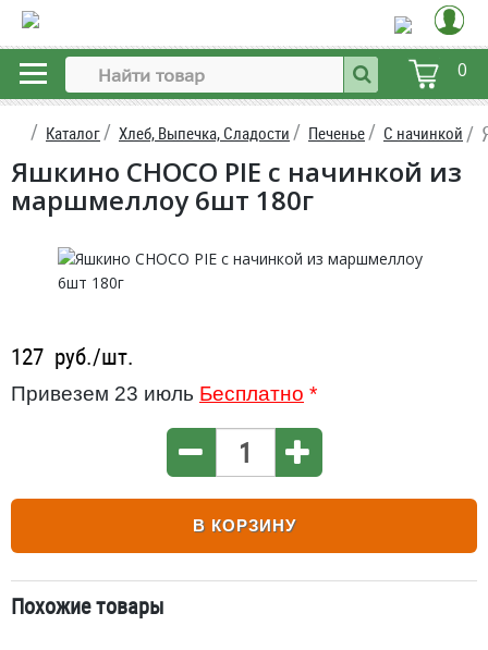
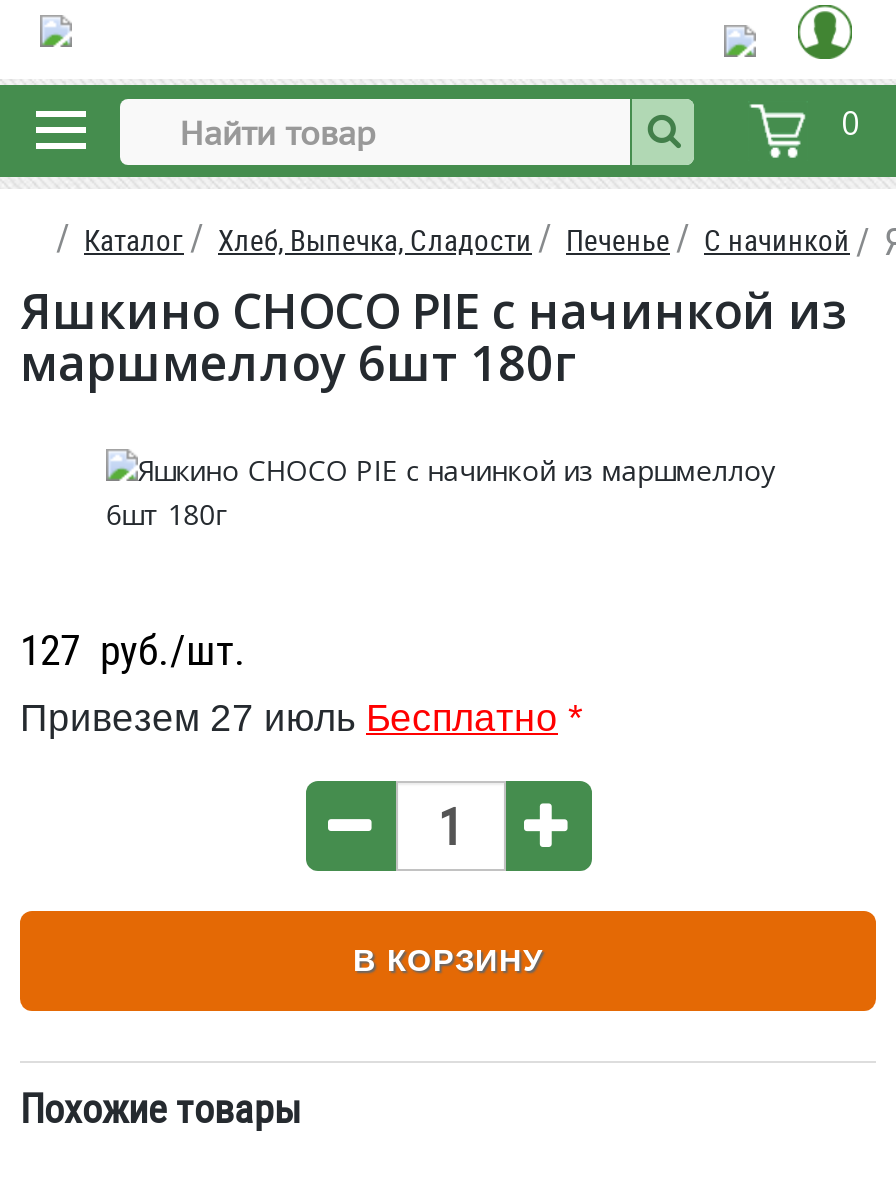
[11,382,317,405] Привезем 23 июль Бесплатно * -> [20,697,582,739] Привезем 27 июль Бесплатно *

